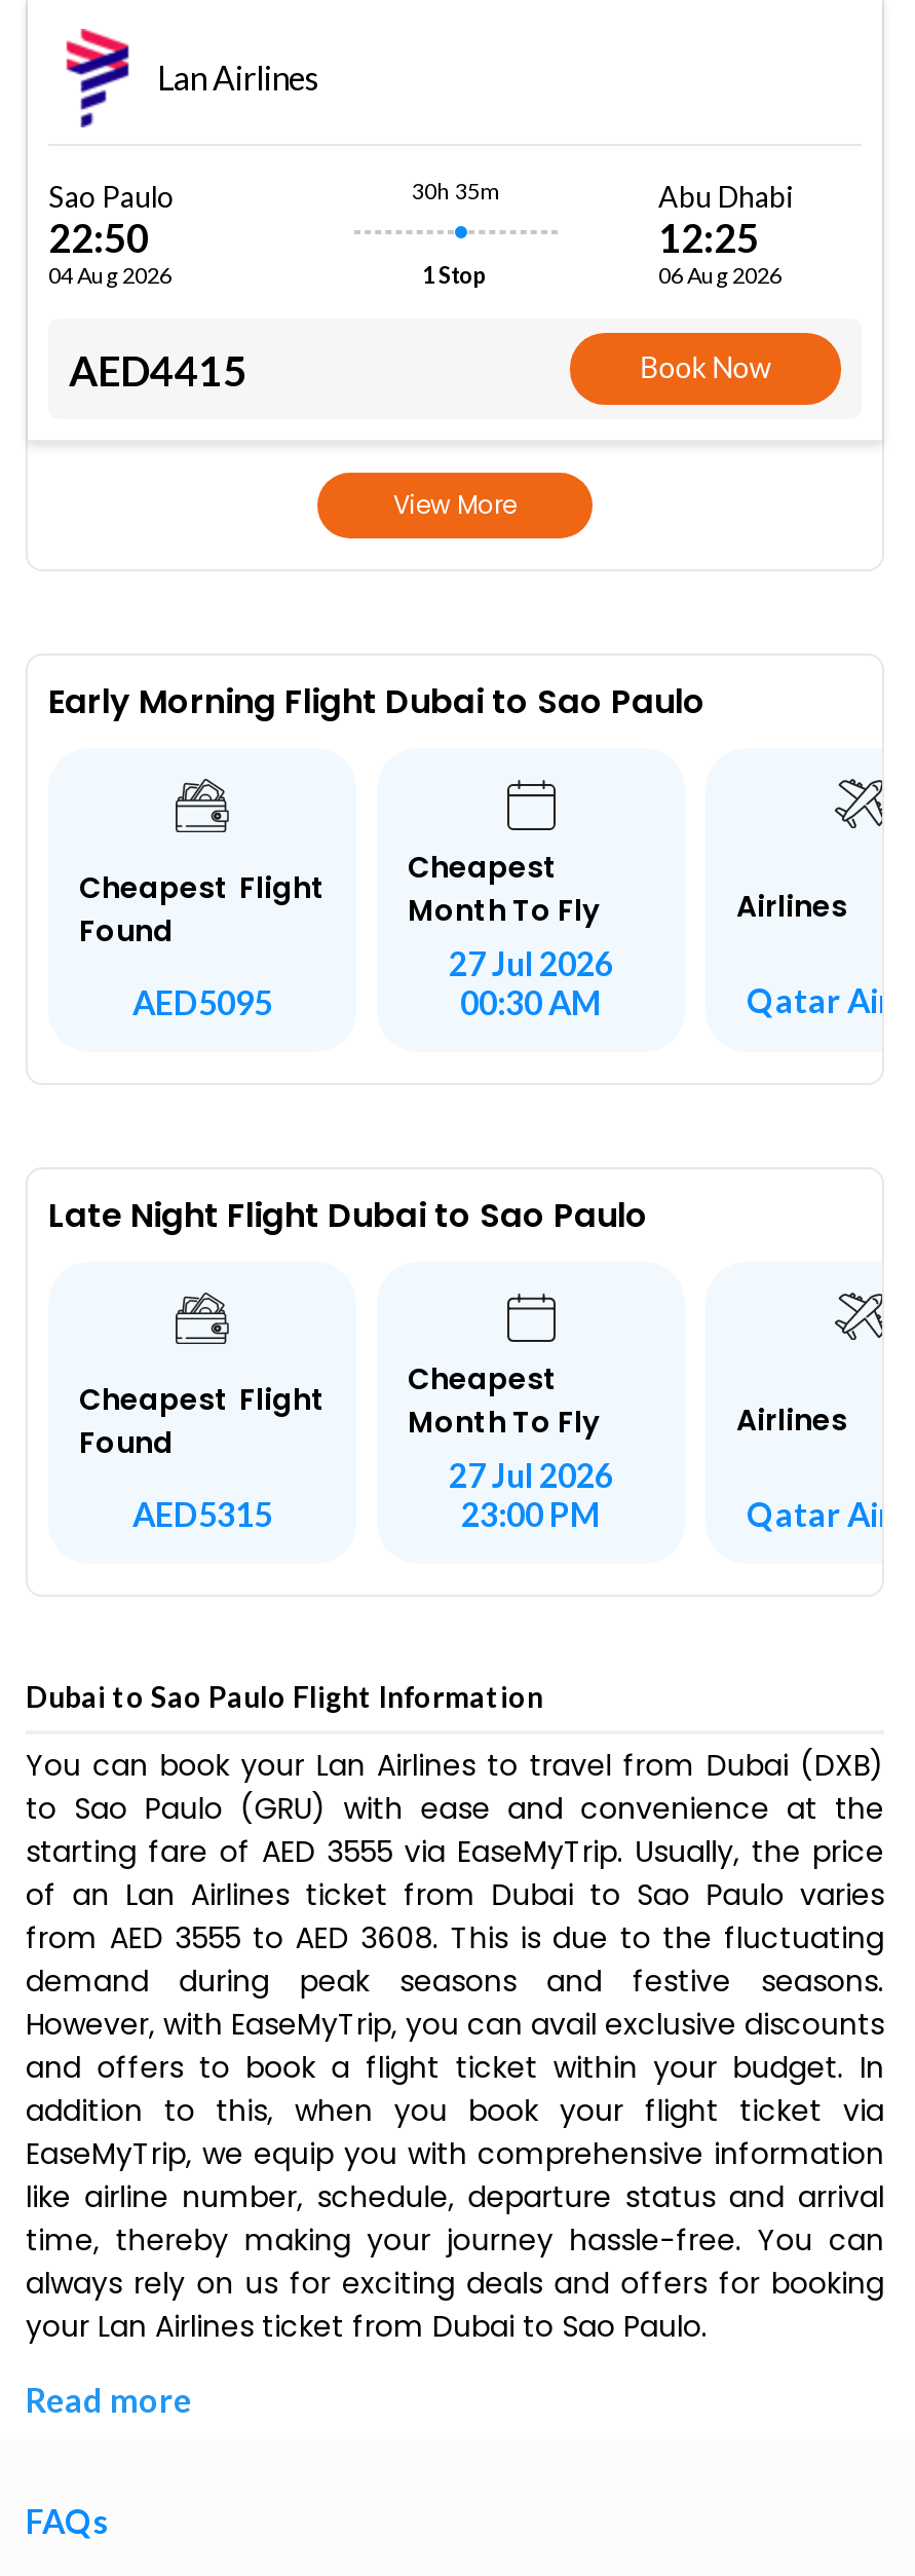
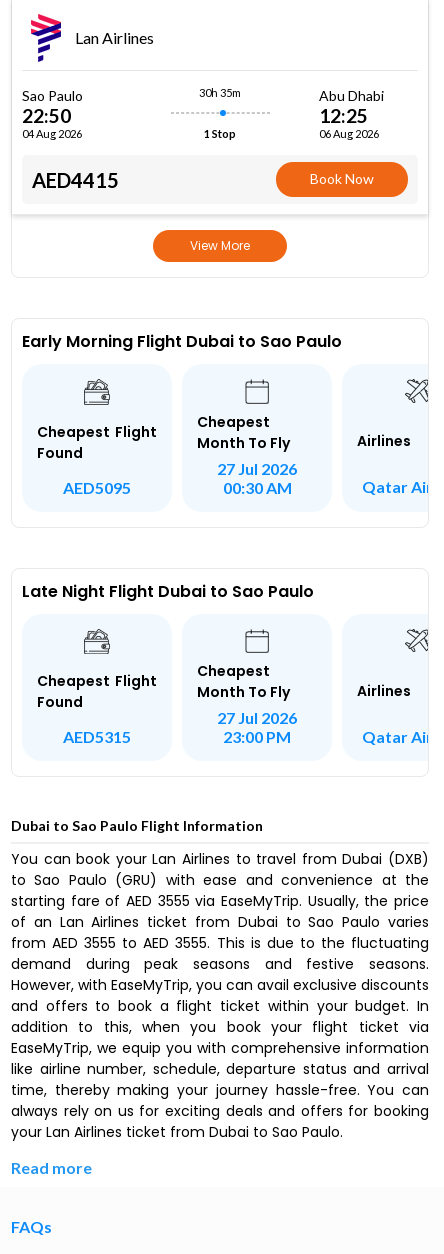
[26,1917,884,1958] from AED 3555 to AED 3608. This is due to the fluctuating -> [11,933,429,953] from AED 3555 to AED 3555. This is due to the fluctuating

